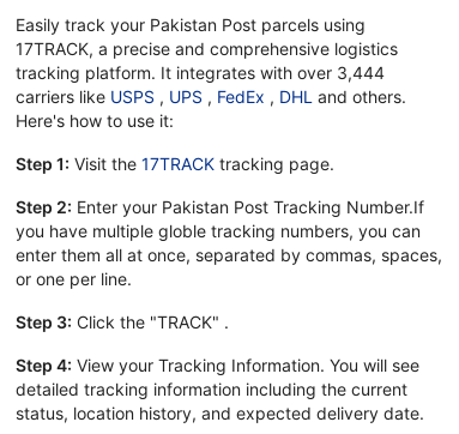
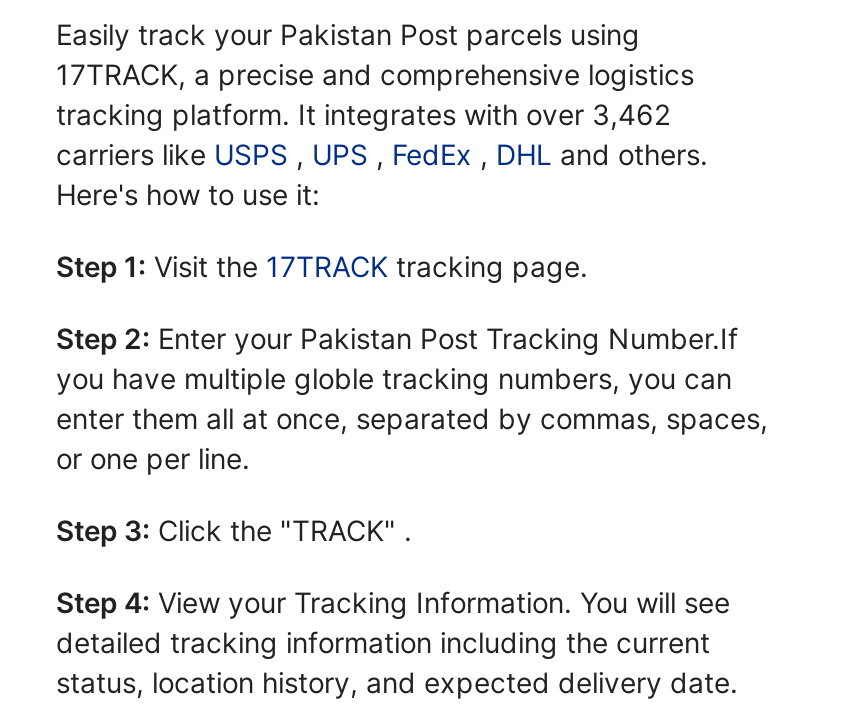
[16,62,385,83] tracking platform. It integrates with over 3,444 -> [56,97,670,131] tracking platform. It integrates with over 3,462

